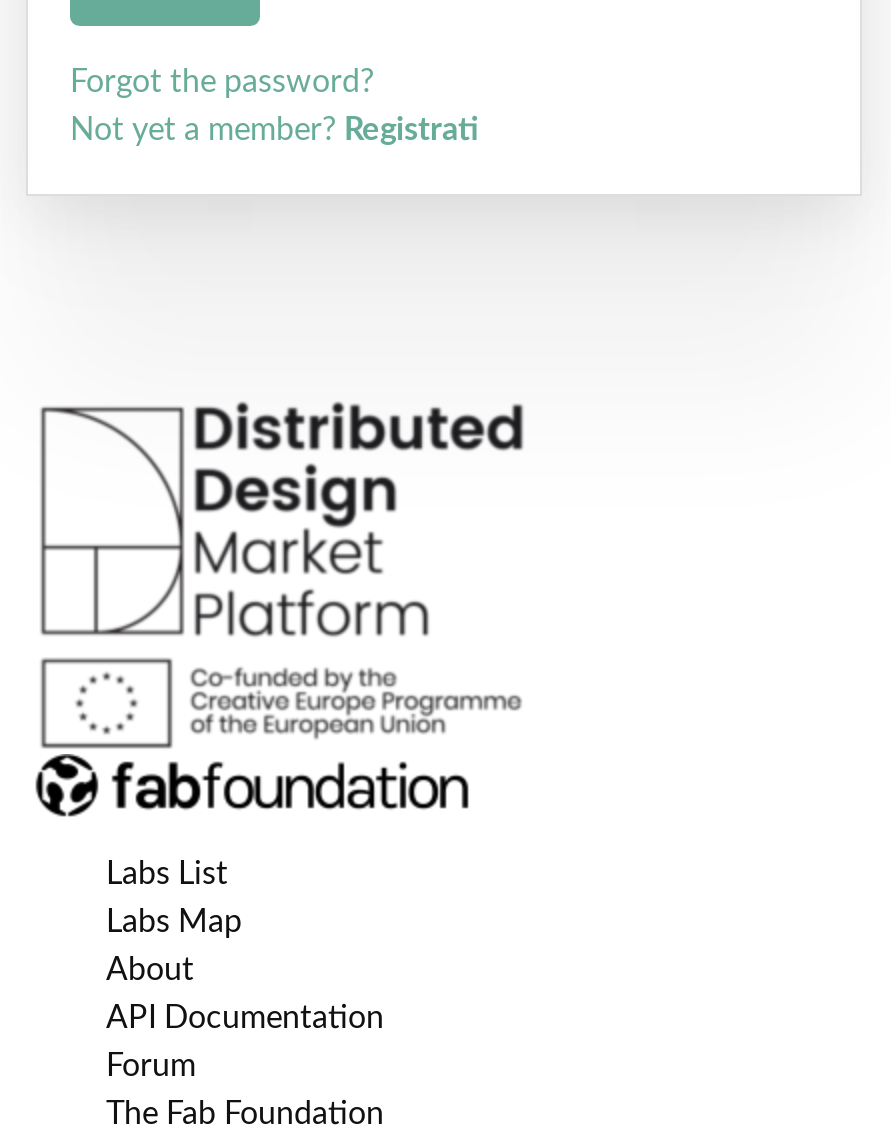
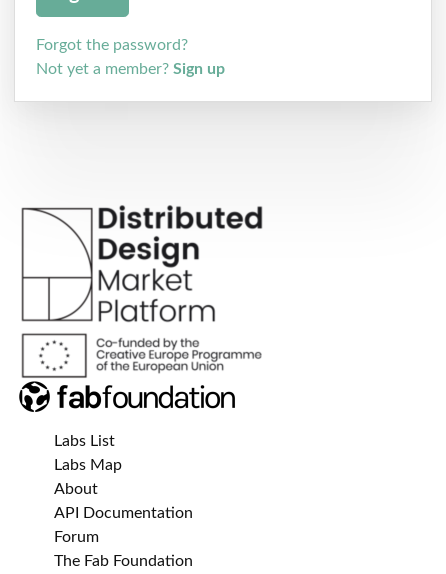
[70,114,478,146] Not yet a member? Registrati -> [36,61,225,77] Not yet a member? Sign up

